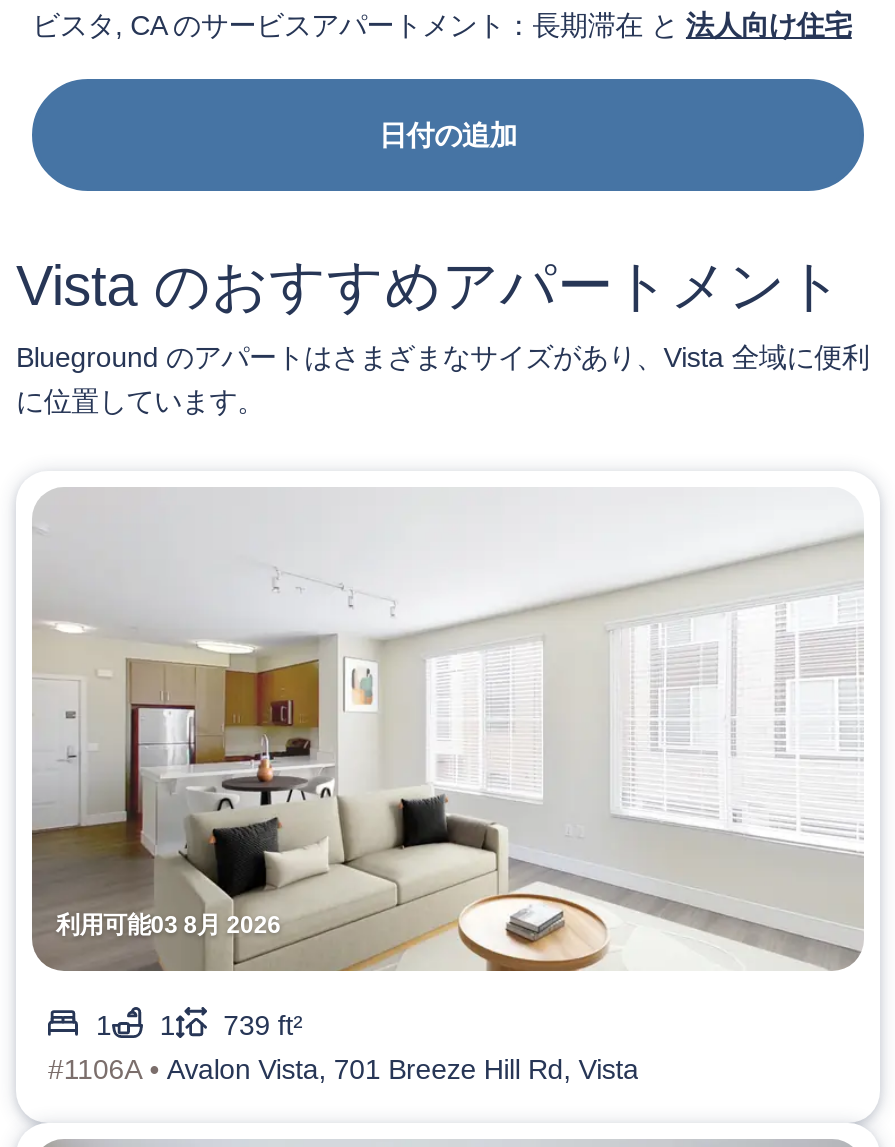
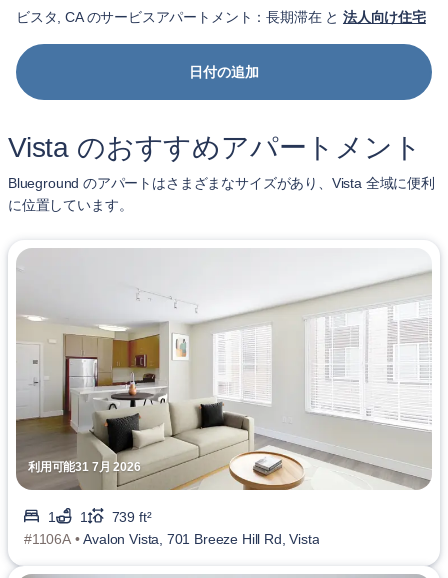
[56,911,281,939] 利用可能03 8月 2026 -> [28,460,140,474] 利用可能31 7月 2026

